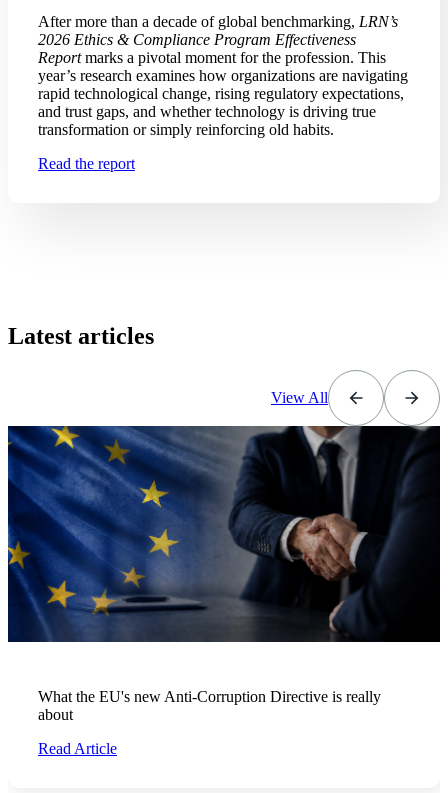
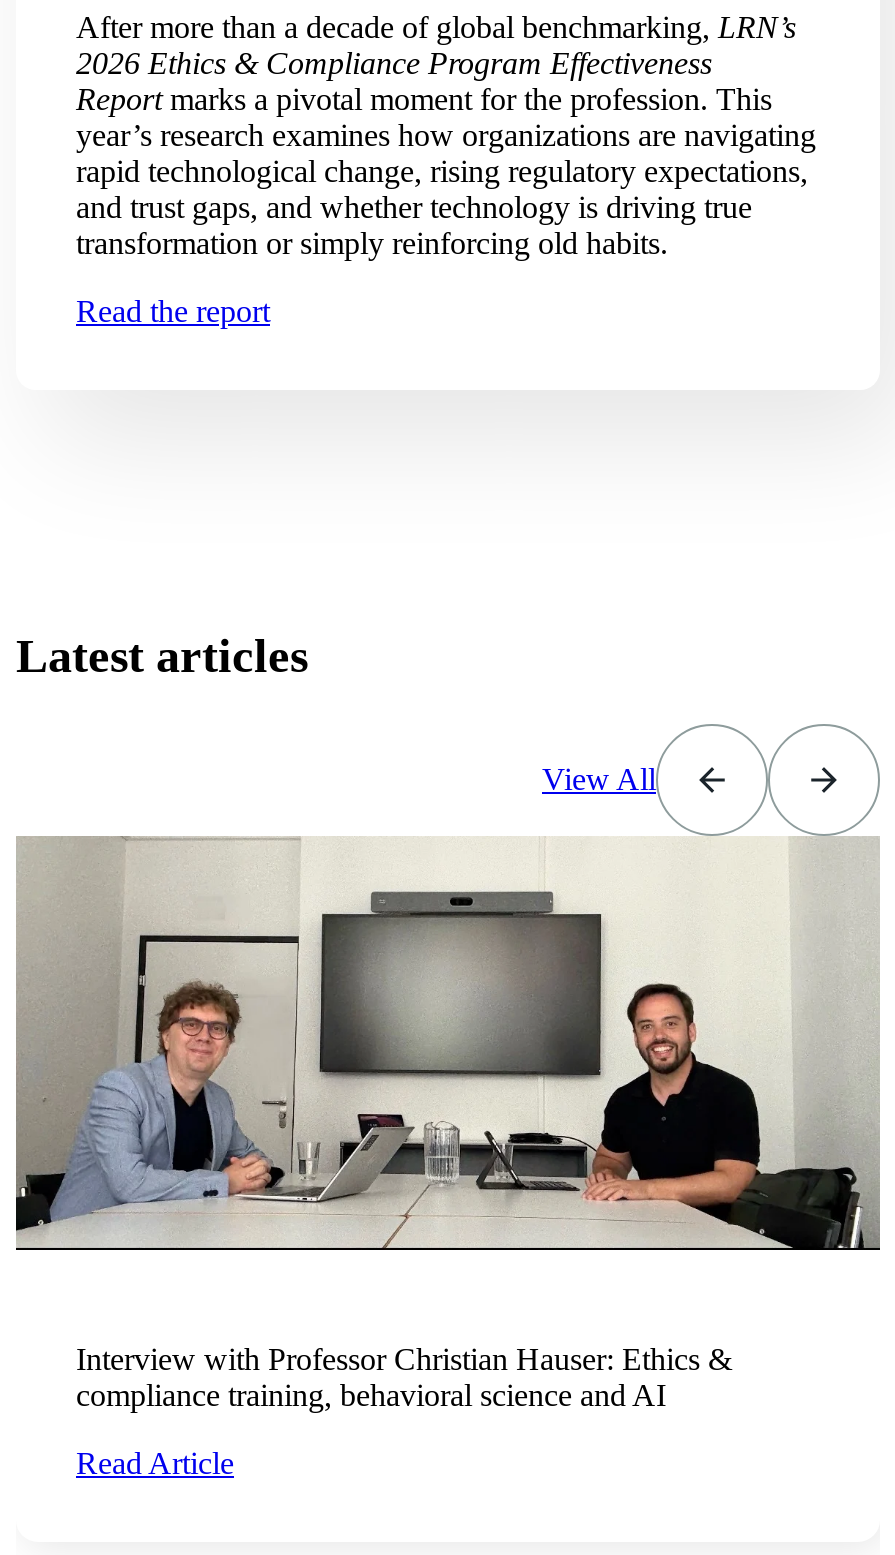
[7,425,441,643] [image] -> [14,836,880,1252] [image]
[38,688,381,723] What the EU's new Anti-Corruption Directive is really | about -> [76,1342,732,1412] Interview with Professor Christian Hauser: Ethics & | compliance training, behavioral science and AI

